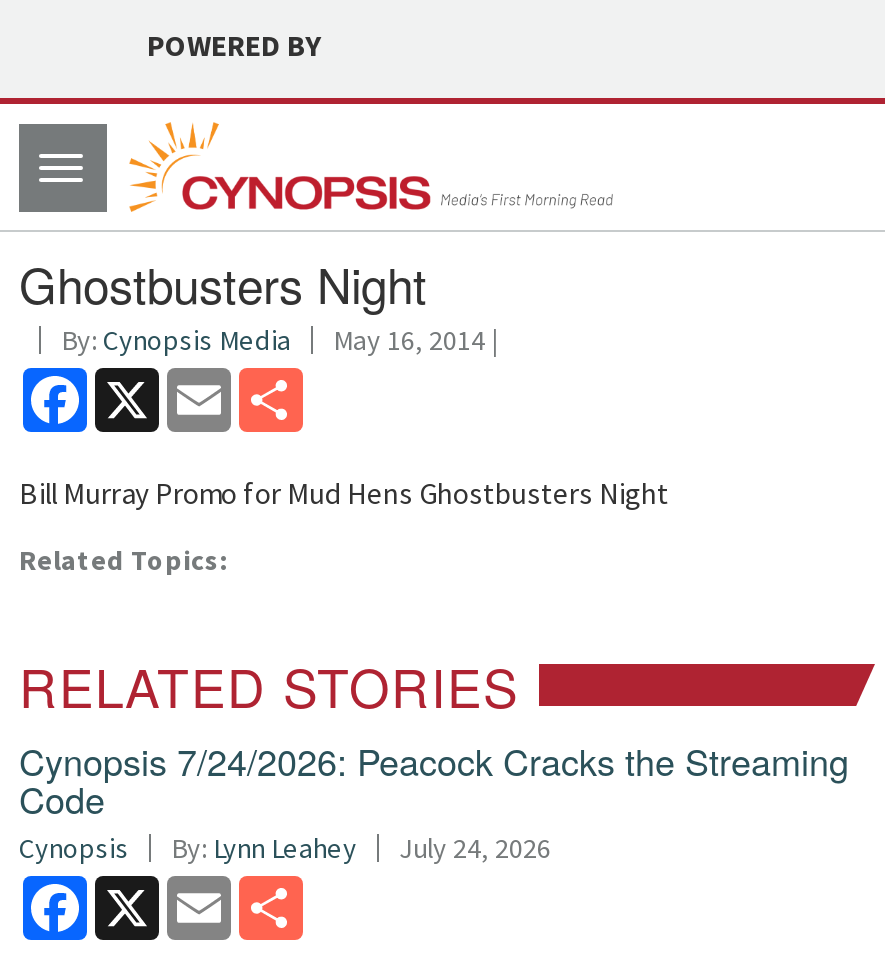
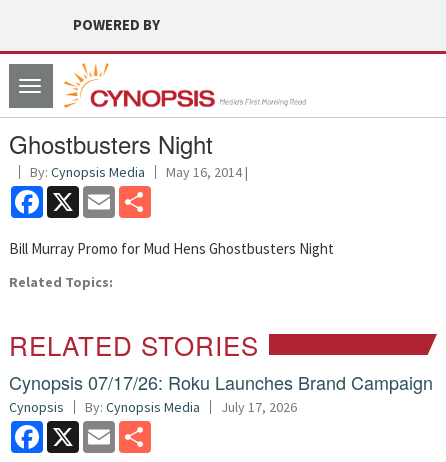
[19,734,849,824] Cynopsis 7/24/2026: Peacock Cracks the Streaming | Code -> [9,369,433,395] Cynopsis 07/17/26: Roku Launches Brand Campaign
[171,830,357,866] By: Lynn Leahey -> [85,398,200,416] By: Cynopsis Media
[399,830,551,866] July 24, 2026 -> [221,398,297,416] July 17, 2026

